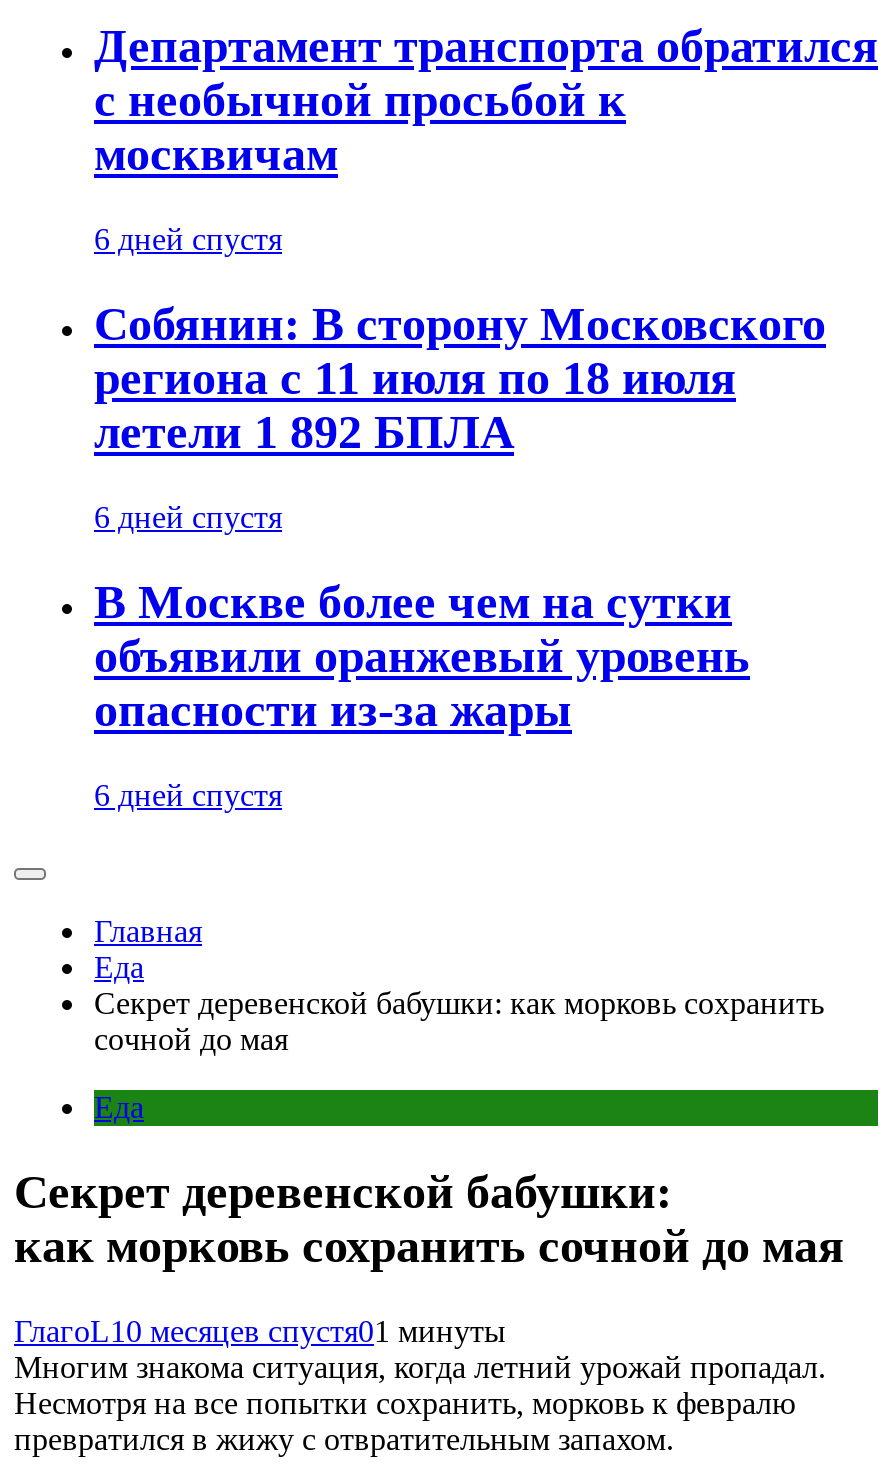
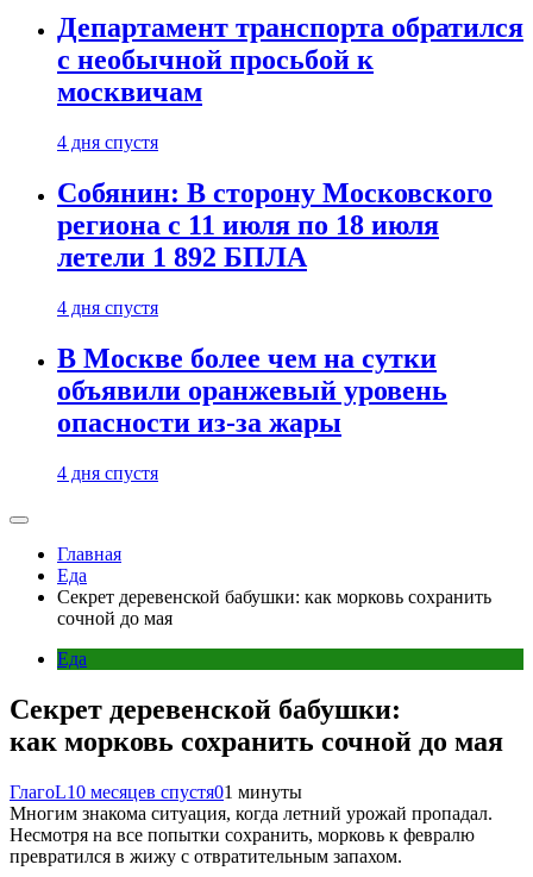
[94,223,282,257] 6 дней спустя -> [57,133,158,153] 4 дня спустя
[94,500,282,534] 6 дней спустя -> [57,298,158,318] 4 дня спустя
[94,778,282,812] 6 дней спустя -> [57,463,158,483] 4 дня спустя

